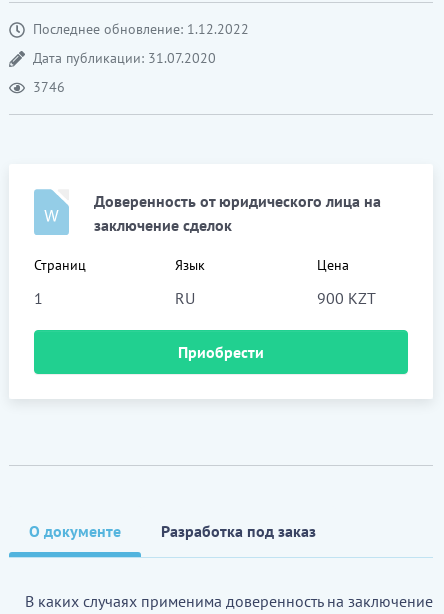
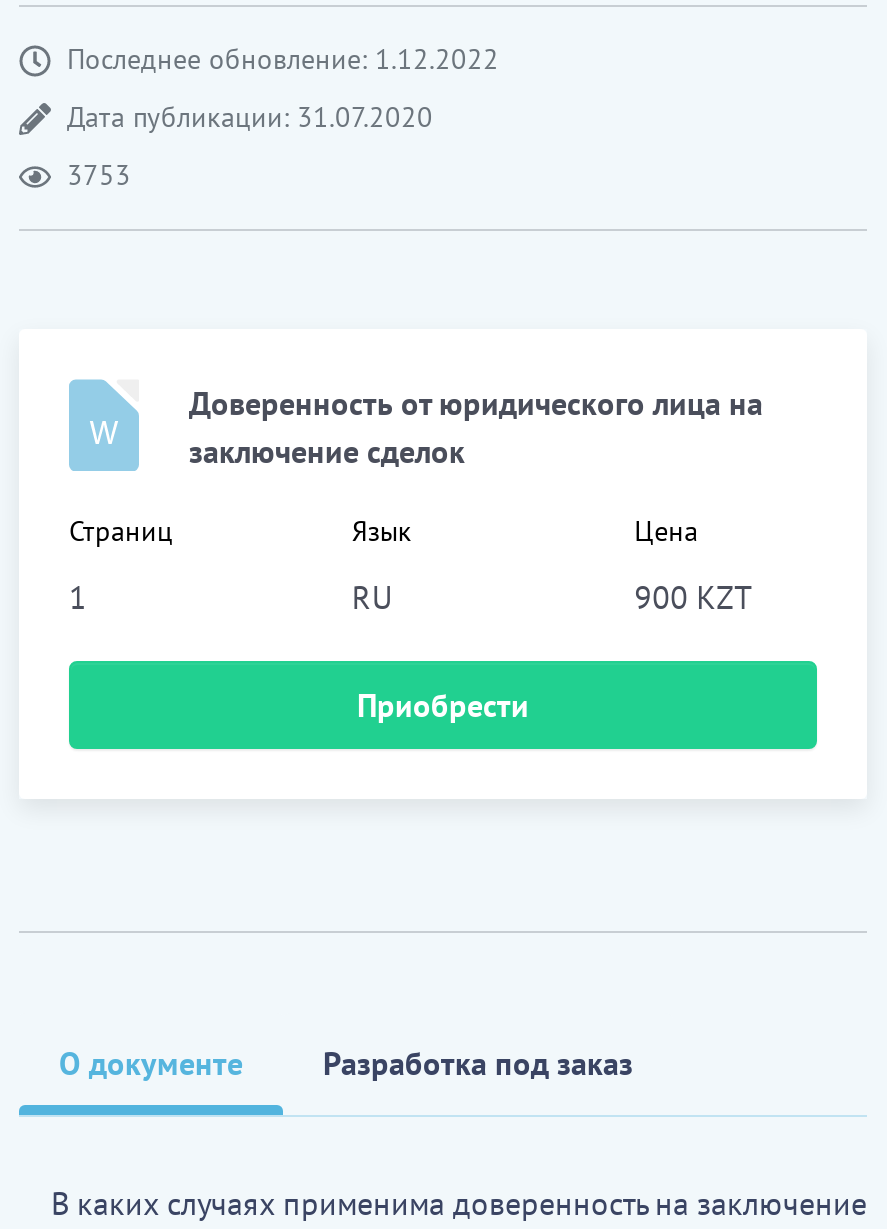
[33,78,65,96] 3746 -> [67,157,131,193] 3753

